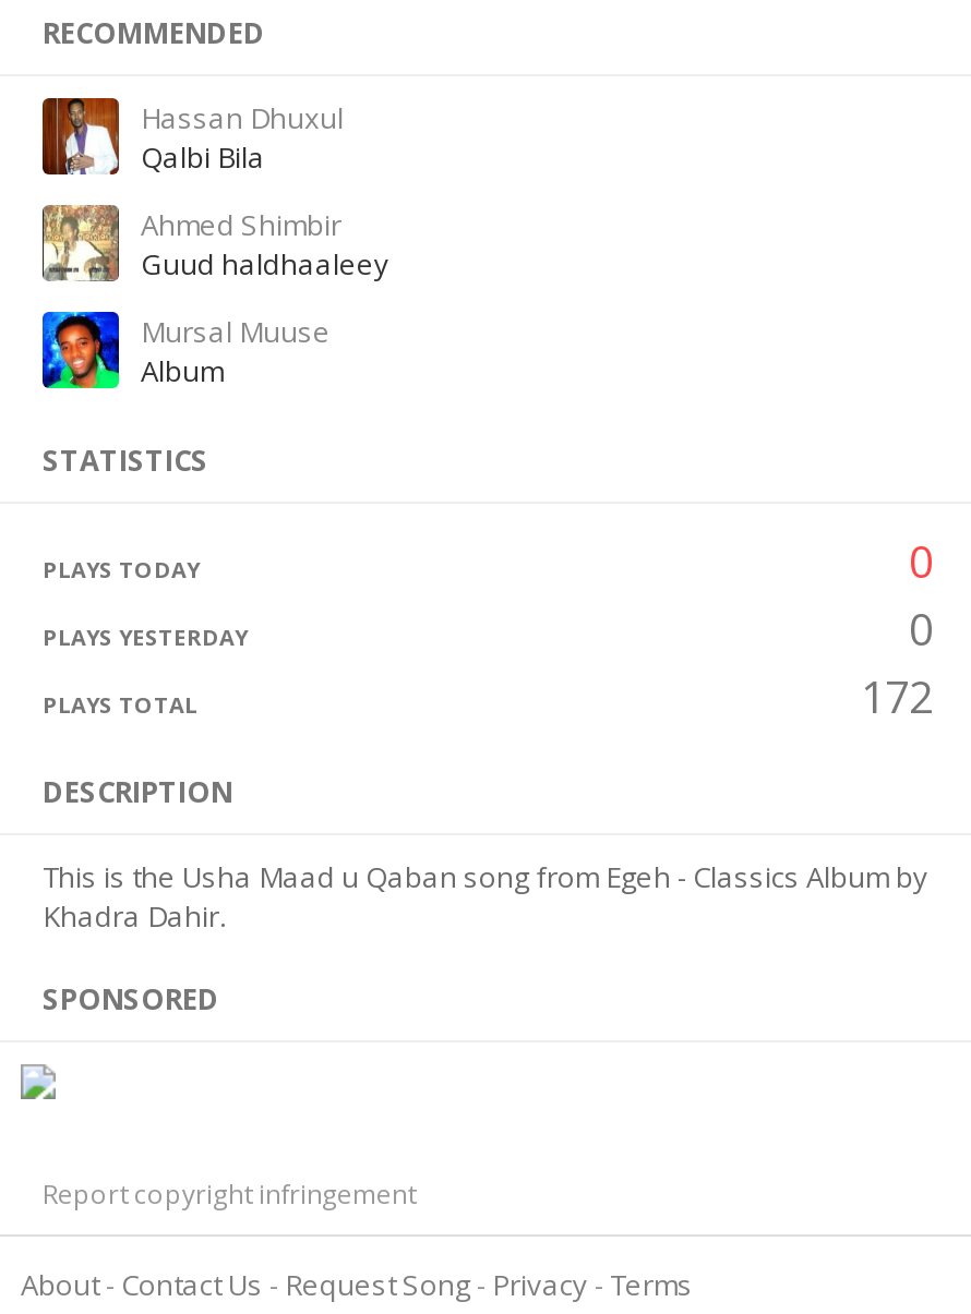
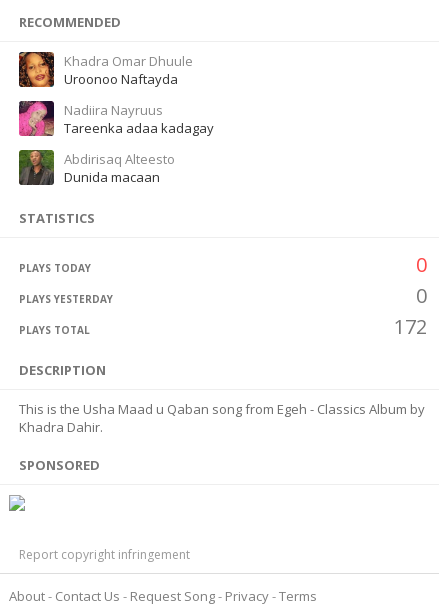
[40,96,344,177] [image] | Hassan Dhuxul | Qalbi Bila -> [18,51,193,88] [image] | Khadra Omar Dhuule | Uroonoo Naftayda
[40,203,389,284] [image] | Ahmed Shimbir | Guud haldhaaleey -> [18,100,214,137] [image] | Nadiira Nayruus | Tareenka adaa kadagay
[40,310,331,390] [image] | Mursal Muuse | Album -> [18,149,175,186] [image] | Abdirisaq Alteesto | Dunida macaan

